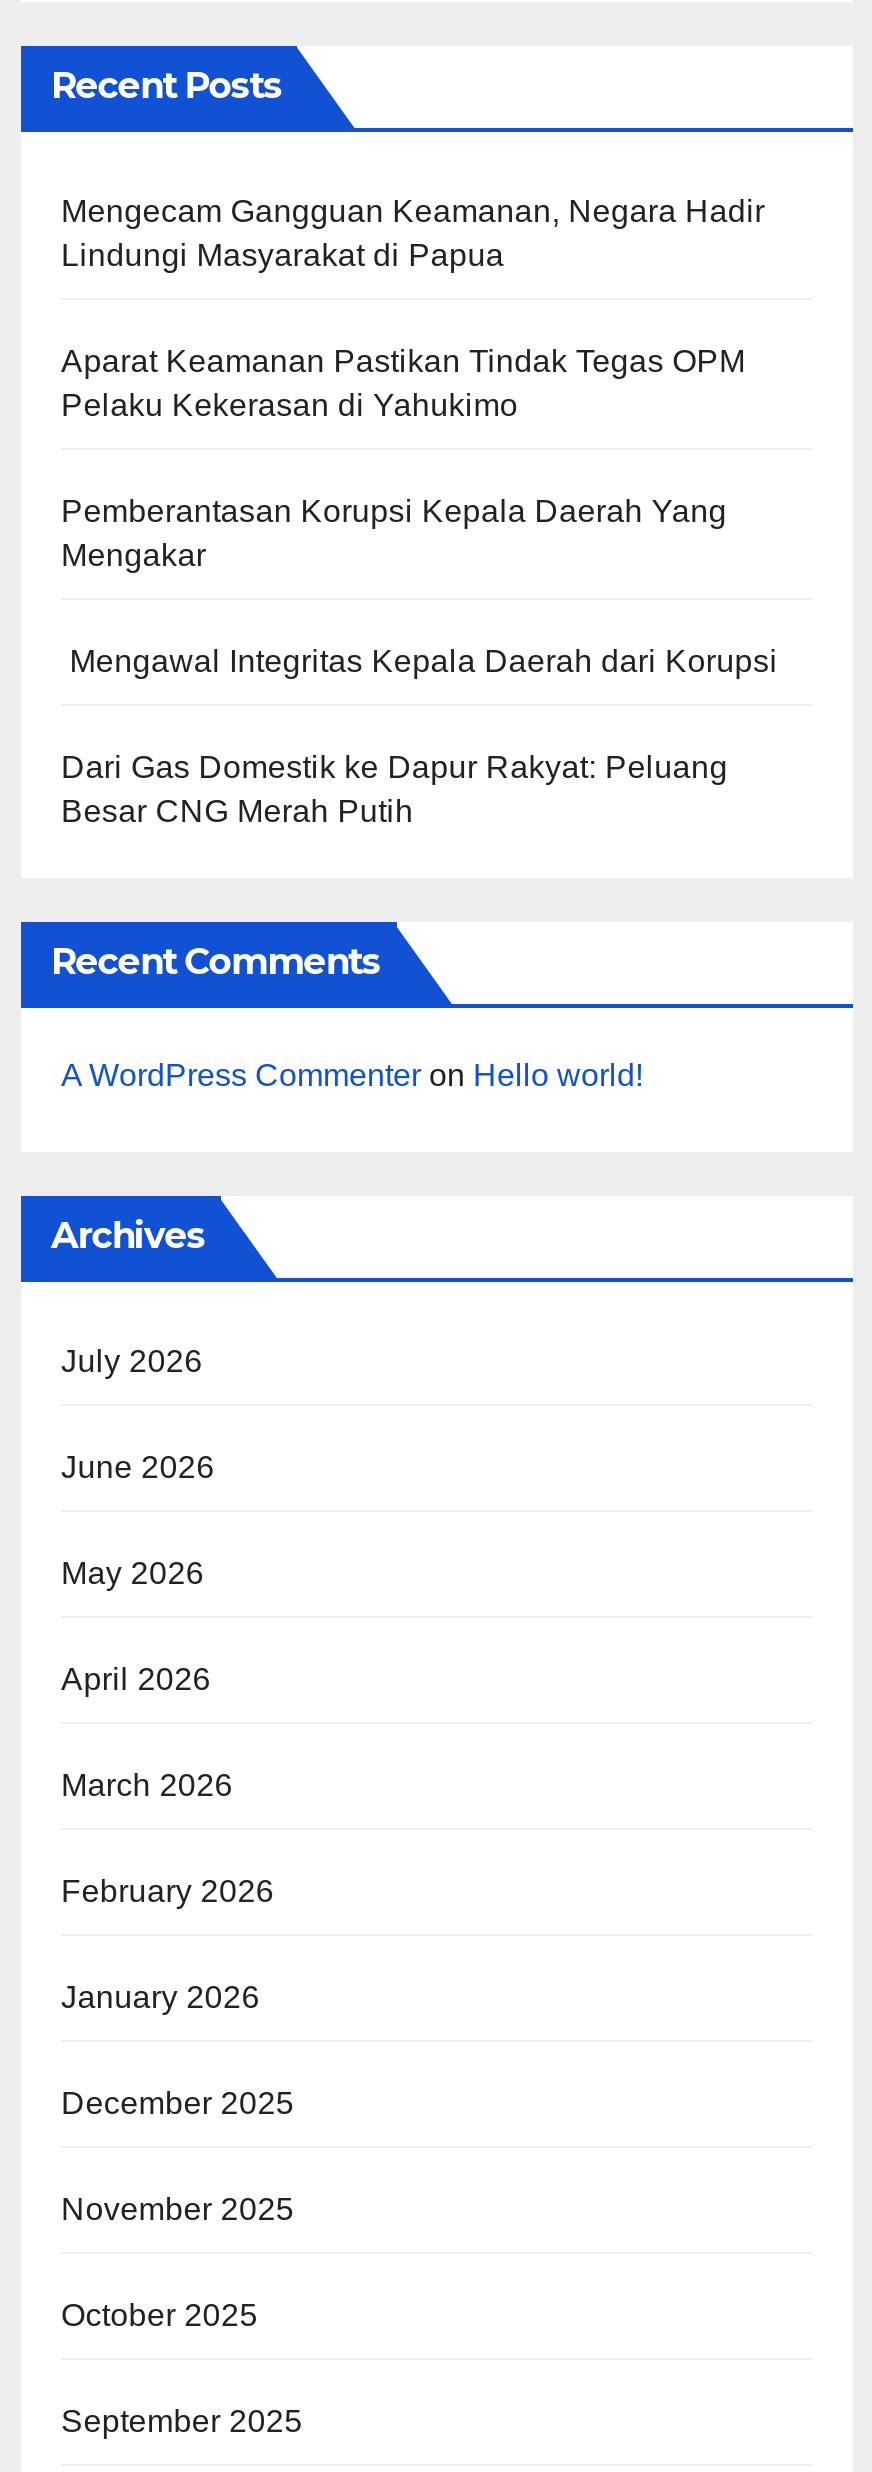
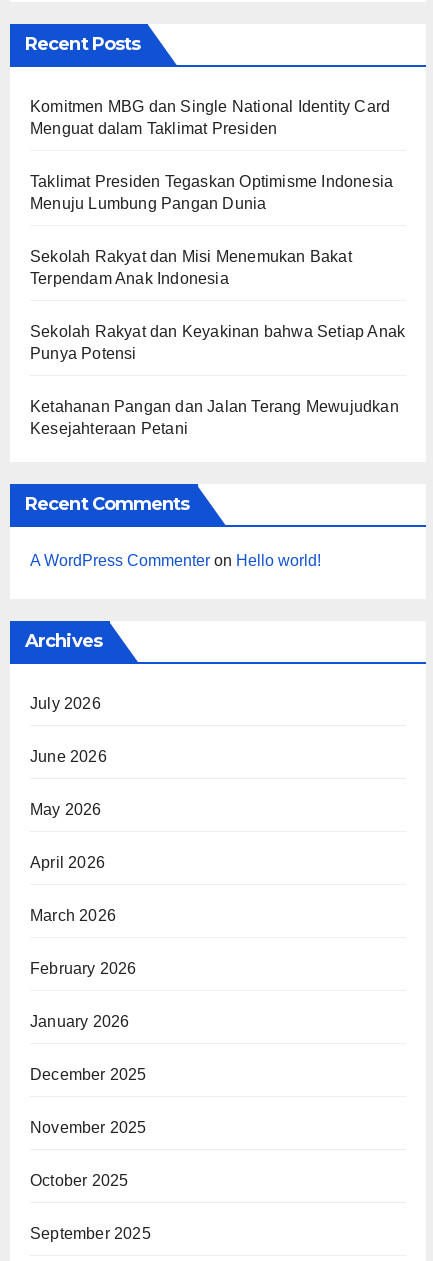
[61,193,765,271] Mengecam Gangguan Keamanan, Negara Hadir | Lindungi Masyarakat di Papua -> [30,98,390,137] Komitmen MBG dan Single National Identity Card | Menguat dalam Taklimat Presiden
[61,343,745,421] Aparat Keamanan Pastikan Tindak Tegas OPM | Pelaku Kekerasan di Yahukimo -> [30,173,393,212] Taklimat Presiden Tegaskan Optimisme Indonesia | Menuju Lumbung Pangan Dunia
[61,493,727,571] Pemberantasan Korupsi Kepala Daerah Yang | Mengakar -> [30,248,352,287] Sekolah Rakyat dan Misi Menemukan Bakat | Terpendam Anak Indonesia
[61,643,778,677] Mengawal Integritas Kepala Daerah dari Korupsi -> [30,323,405,362] Sekolah Rakyat dan Keyakinan bahwa Setiap Anak | Punya Potensi
[61,749,728,827] Dari Gas Domestik ke Dapur Rakyat: Peluang | Besar CNG Merah Putih -> [30,398,399,437] Ketahanan Pangan dan Jalan Terang Mewujudkan | Kesejahteraan Petani

